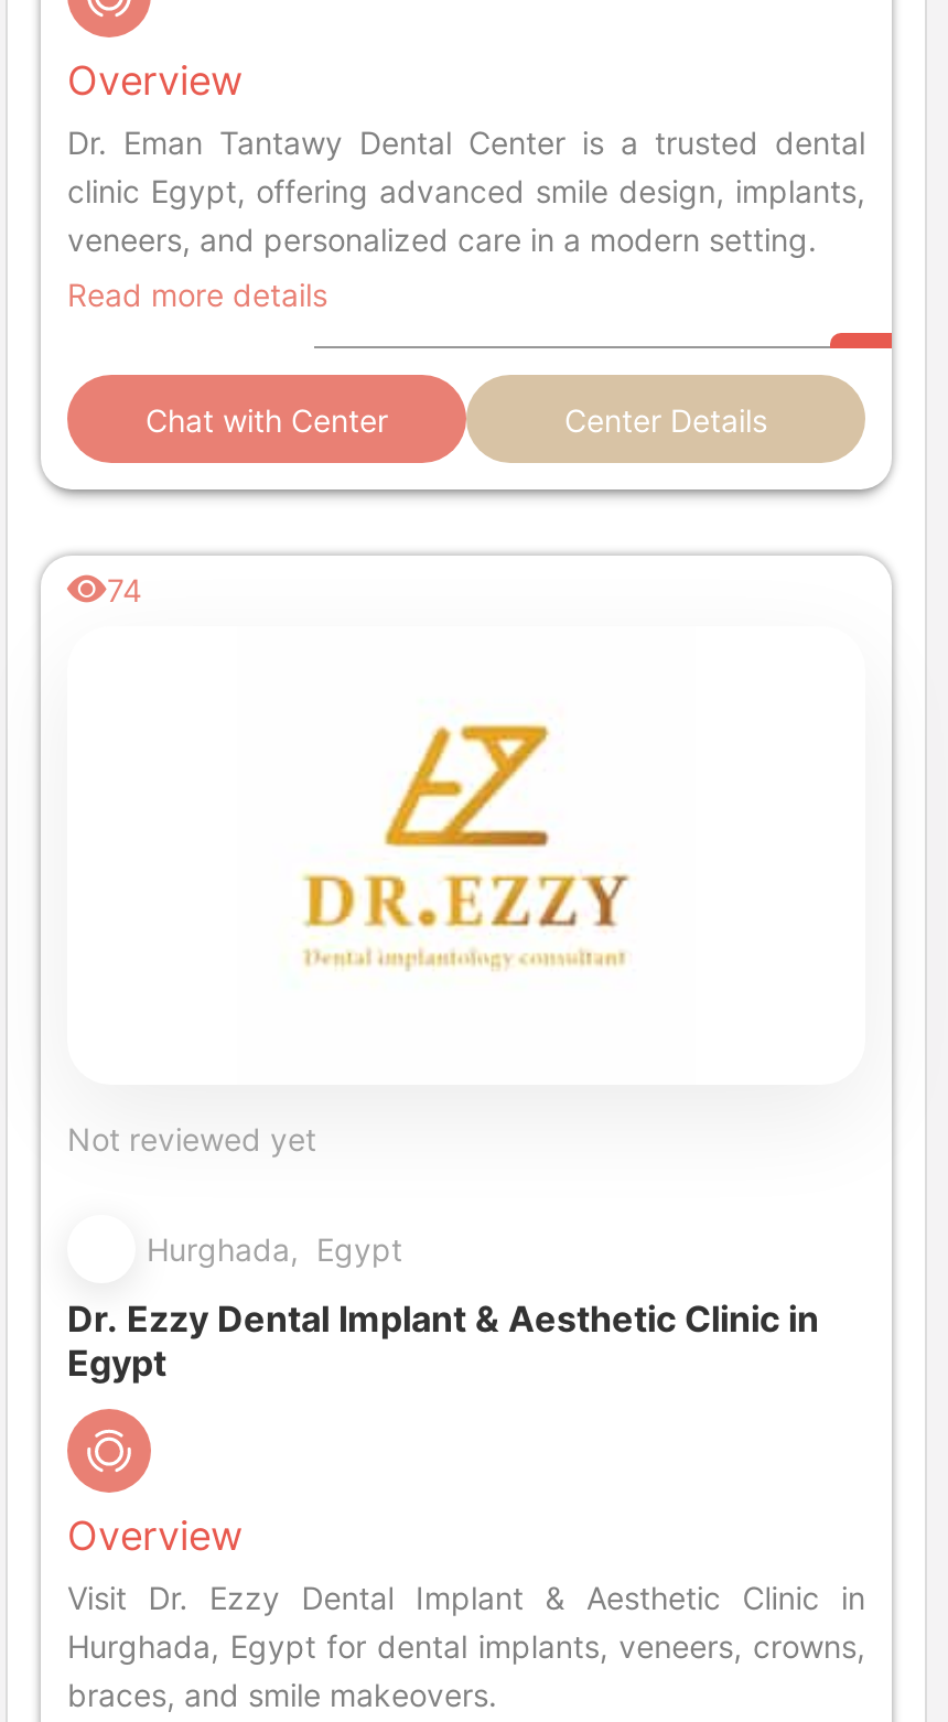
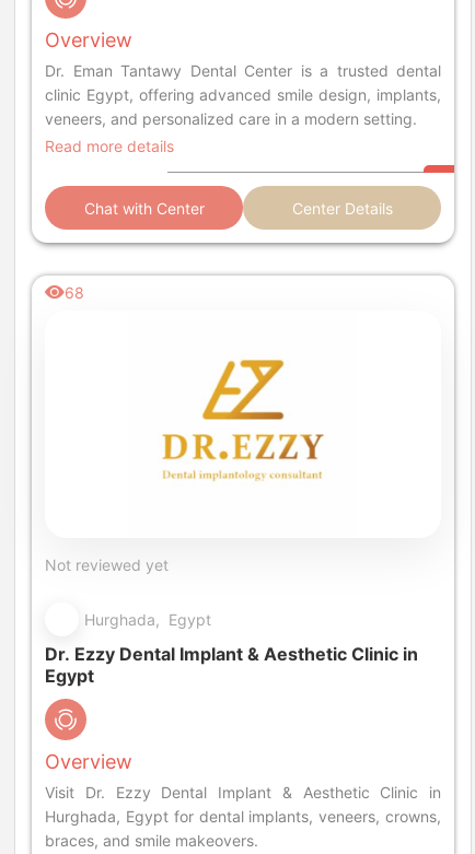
[107,571,142,609] 74 -> [65,283,84,302] 68

